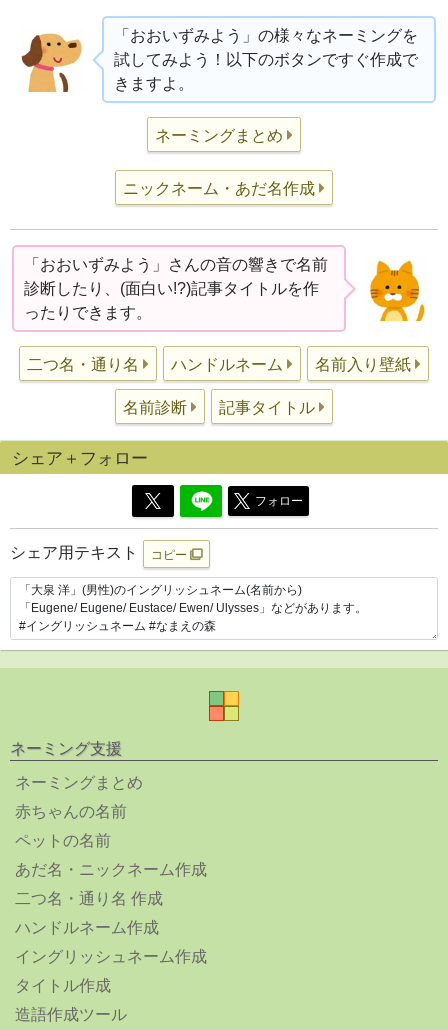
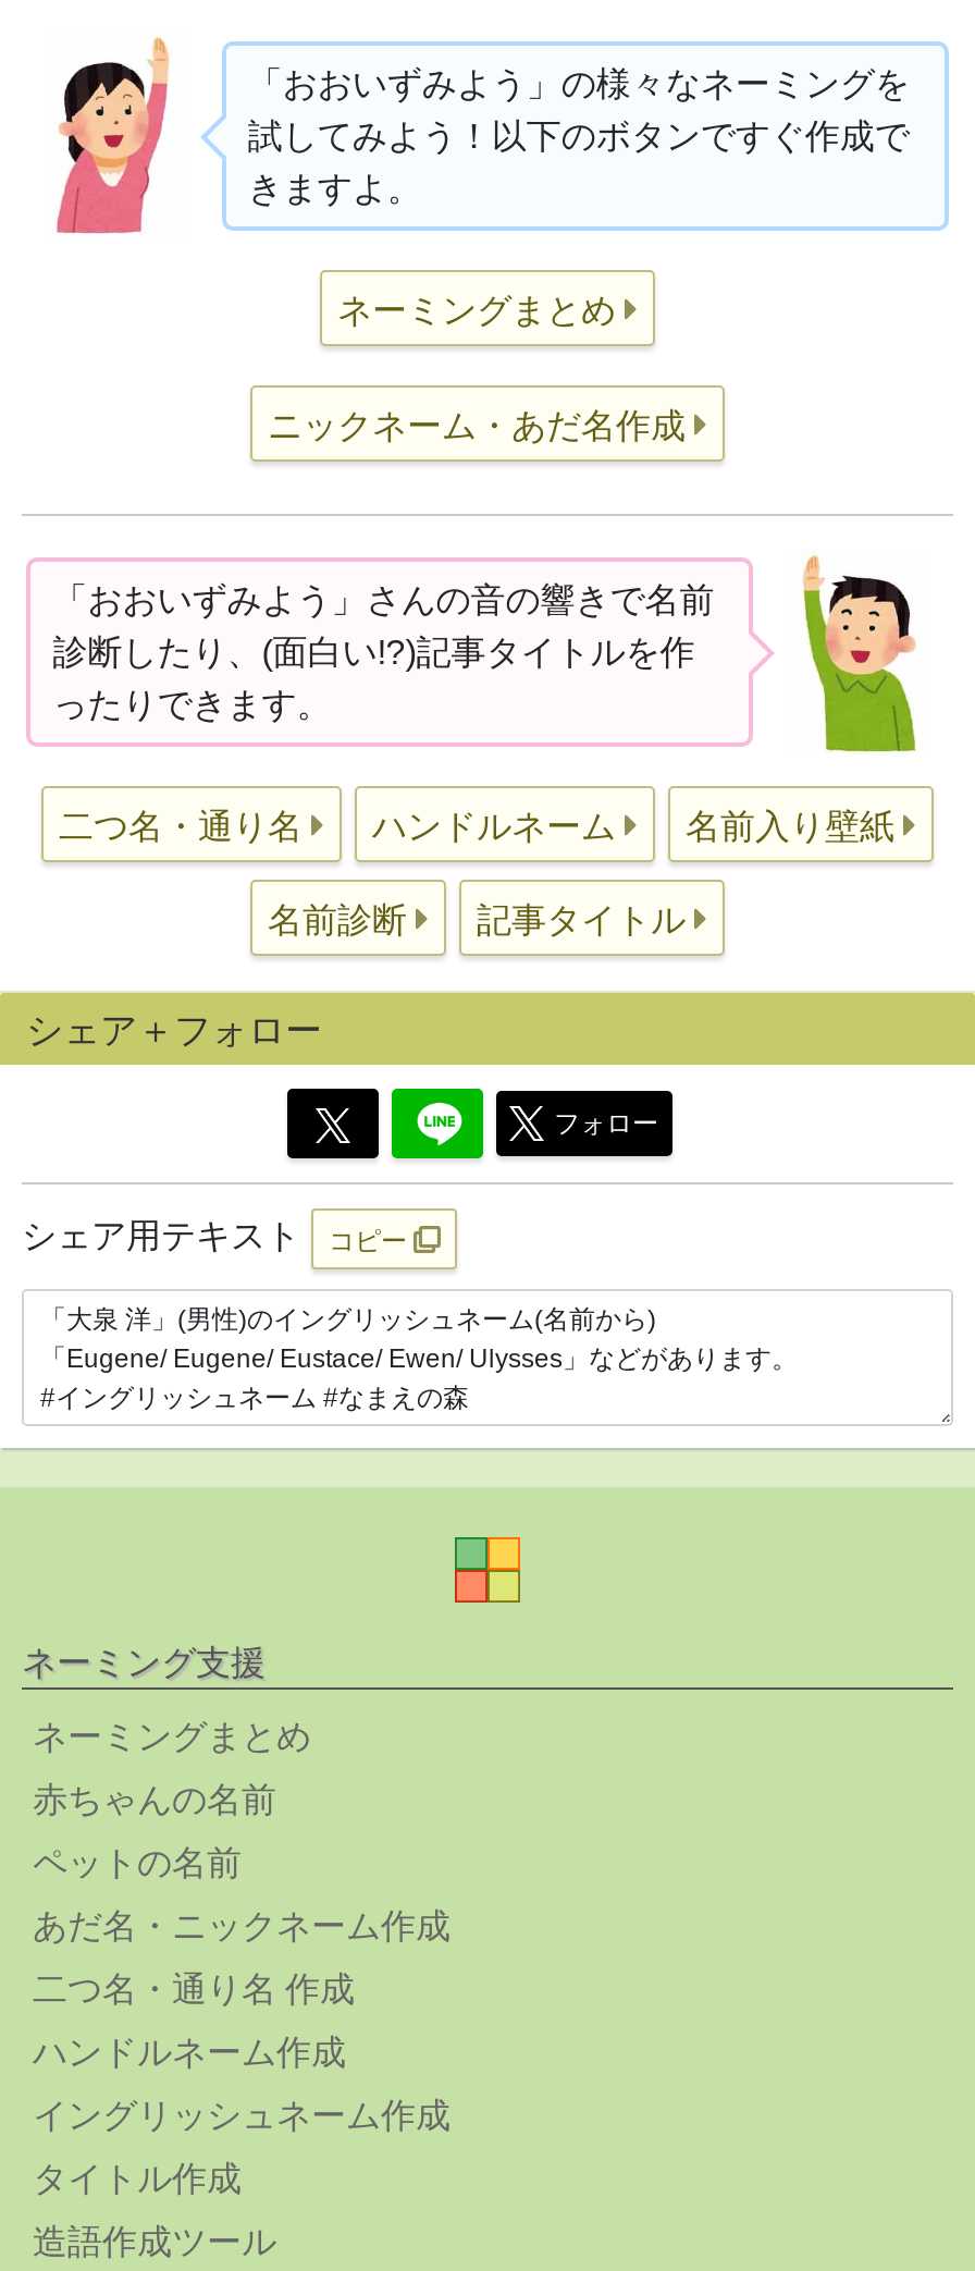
[21,15,82,100] [image] -> [48,37,176,235] [image]
[369,249,425,330] [image] -> [801,555,923,753] [image]

